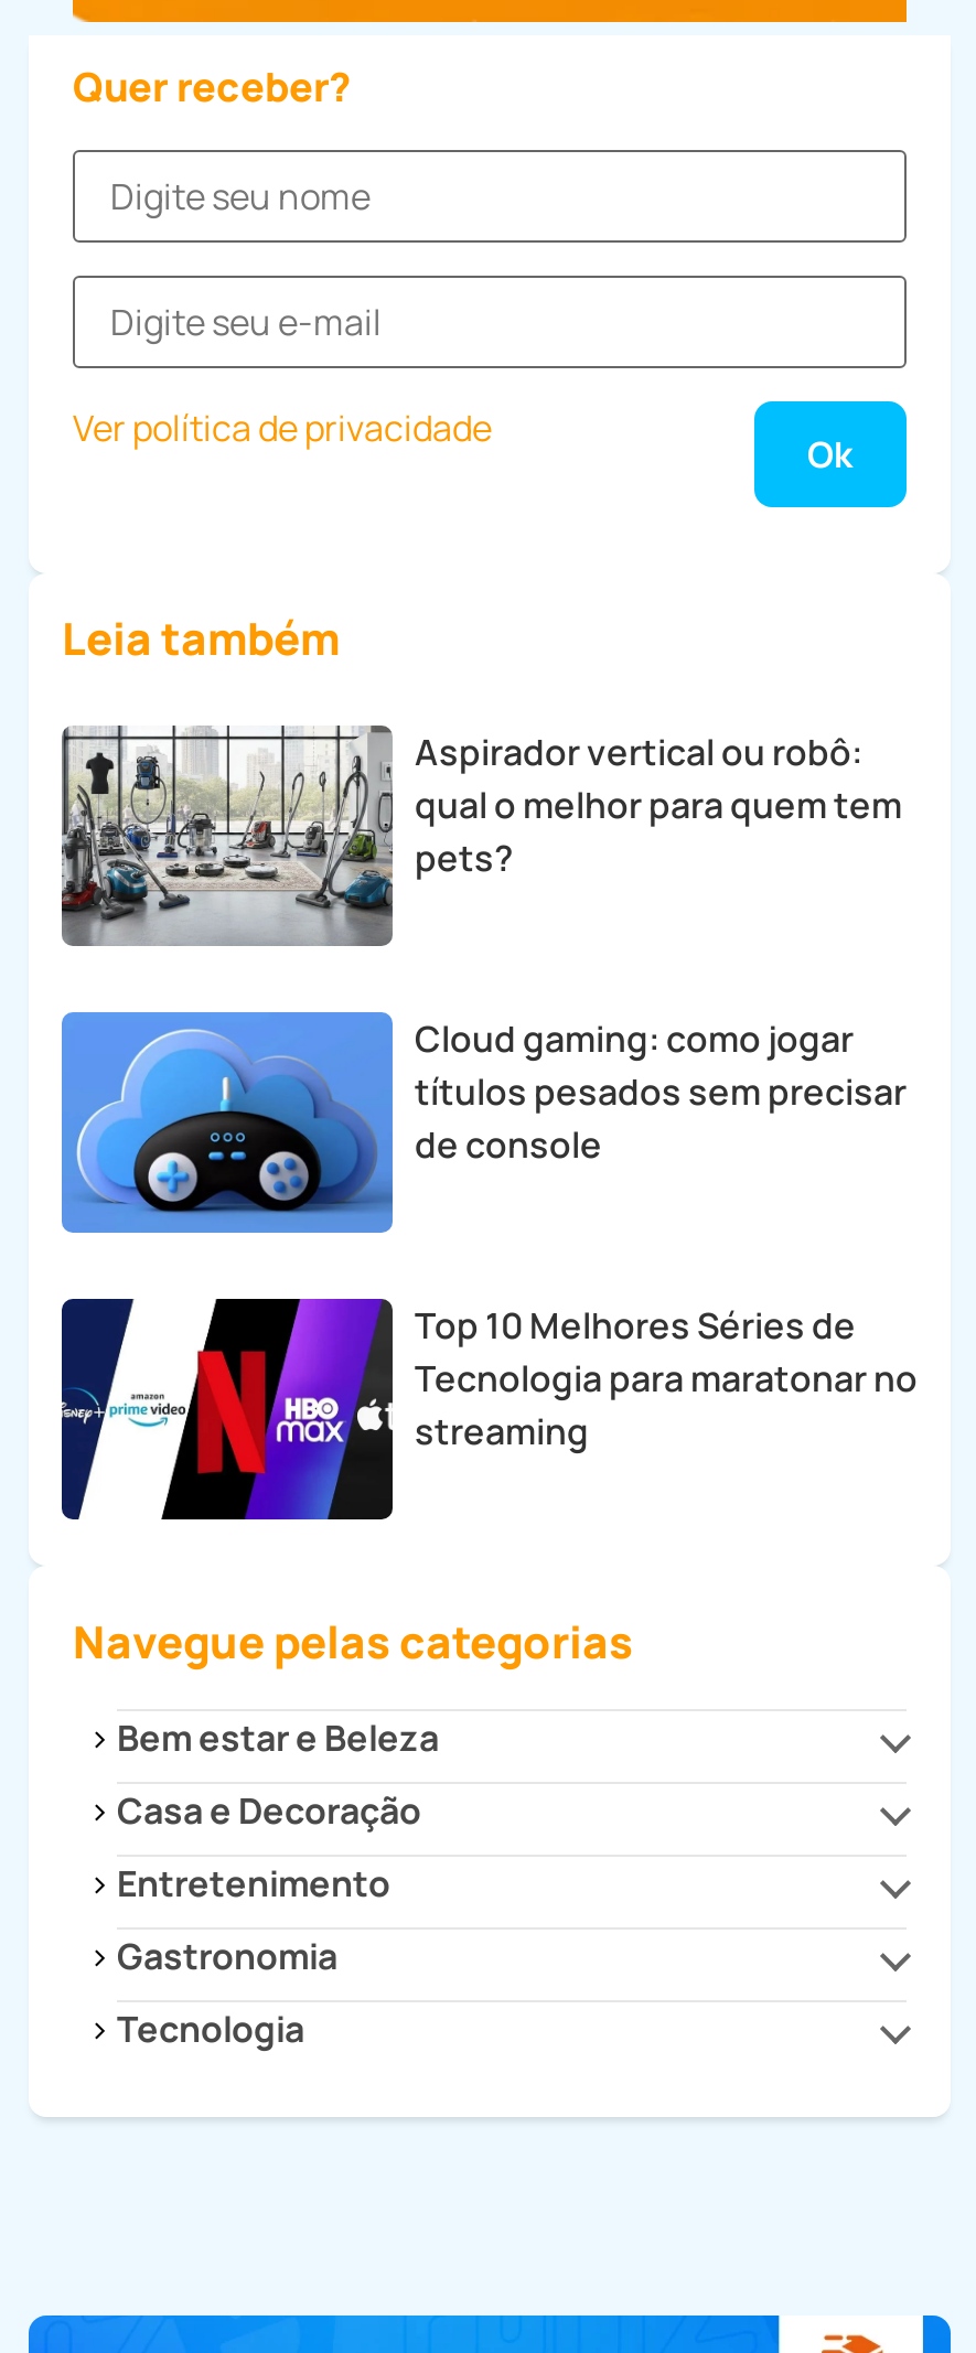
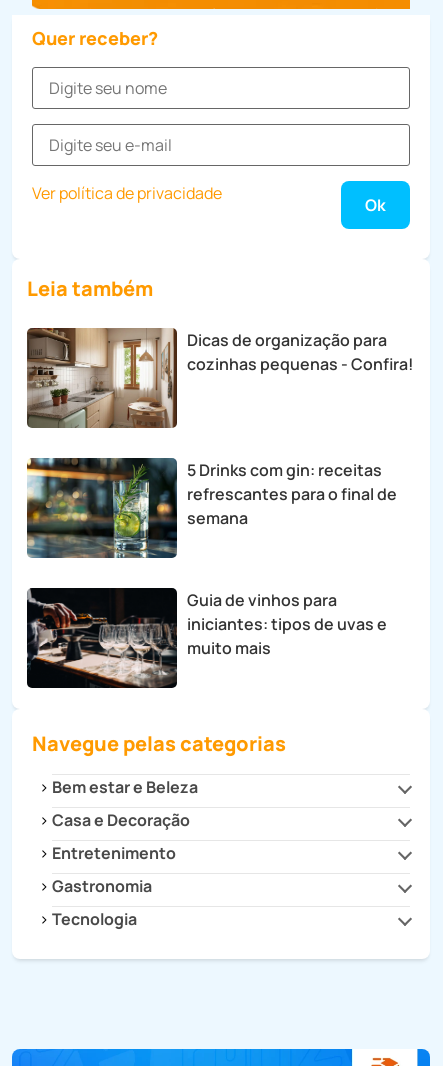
[62,726,902,946] [image] | Aspirador vertical ou robô: | qual o melhor para quem tem | pets? -> [27,327,414,429] [image] | Dicas de organização para | cozinhas pequenas - Confira!
[60,1010,907,1235] [image] | Cloud gaming: como jogar | títulos pesados sem precisar | de console -> [26,457,397,559] [image] | 5 Drinks com gin: receitas | refrescantes para o final de | semana
[62,1297,918,1522] [image] | Top 10 Melhores Séries de | Tecnologia para maratonar no | streaming -> [27,587,387,689] [image] | Guia de vinhos para | iniciantes: tipos de uvas e | muito mais

